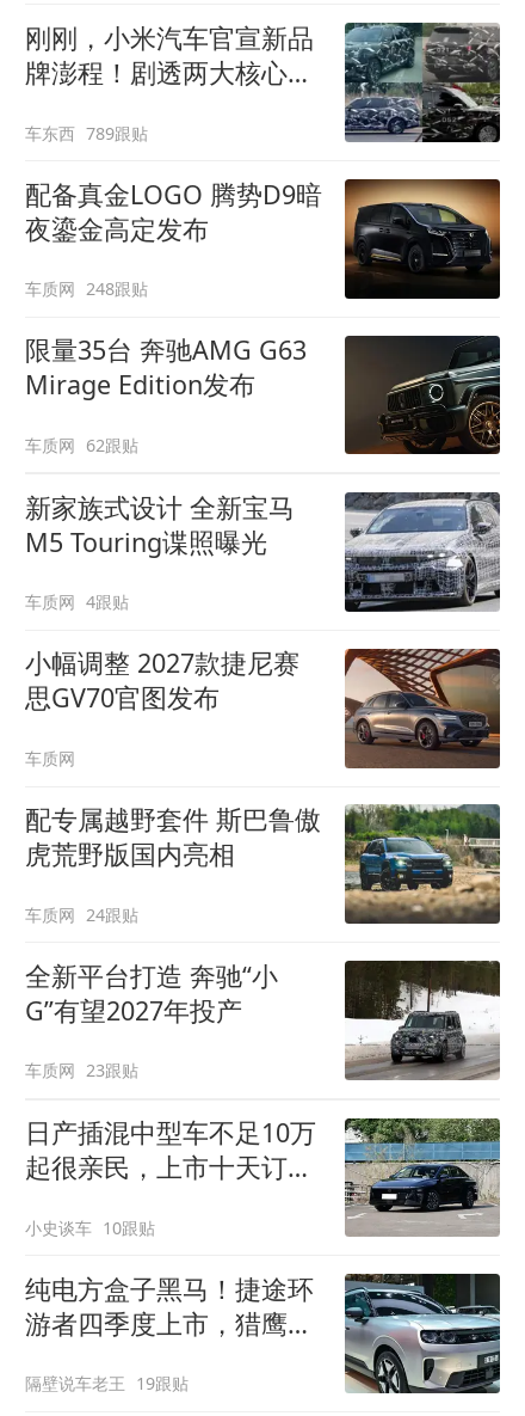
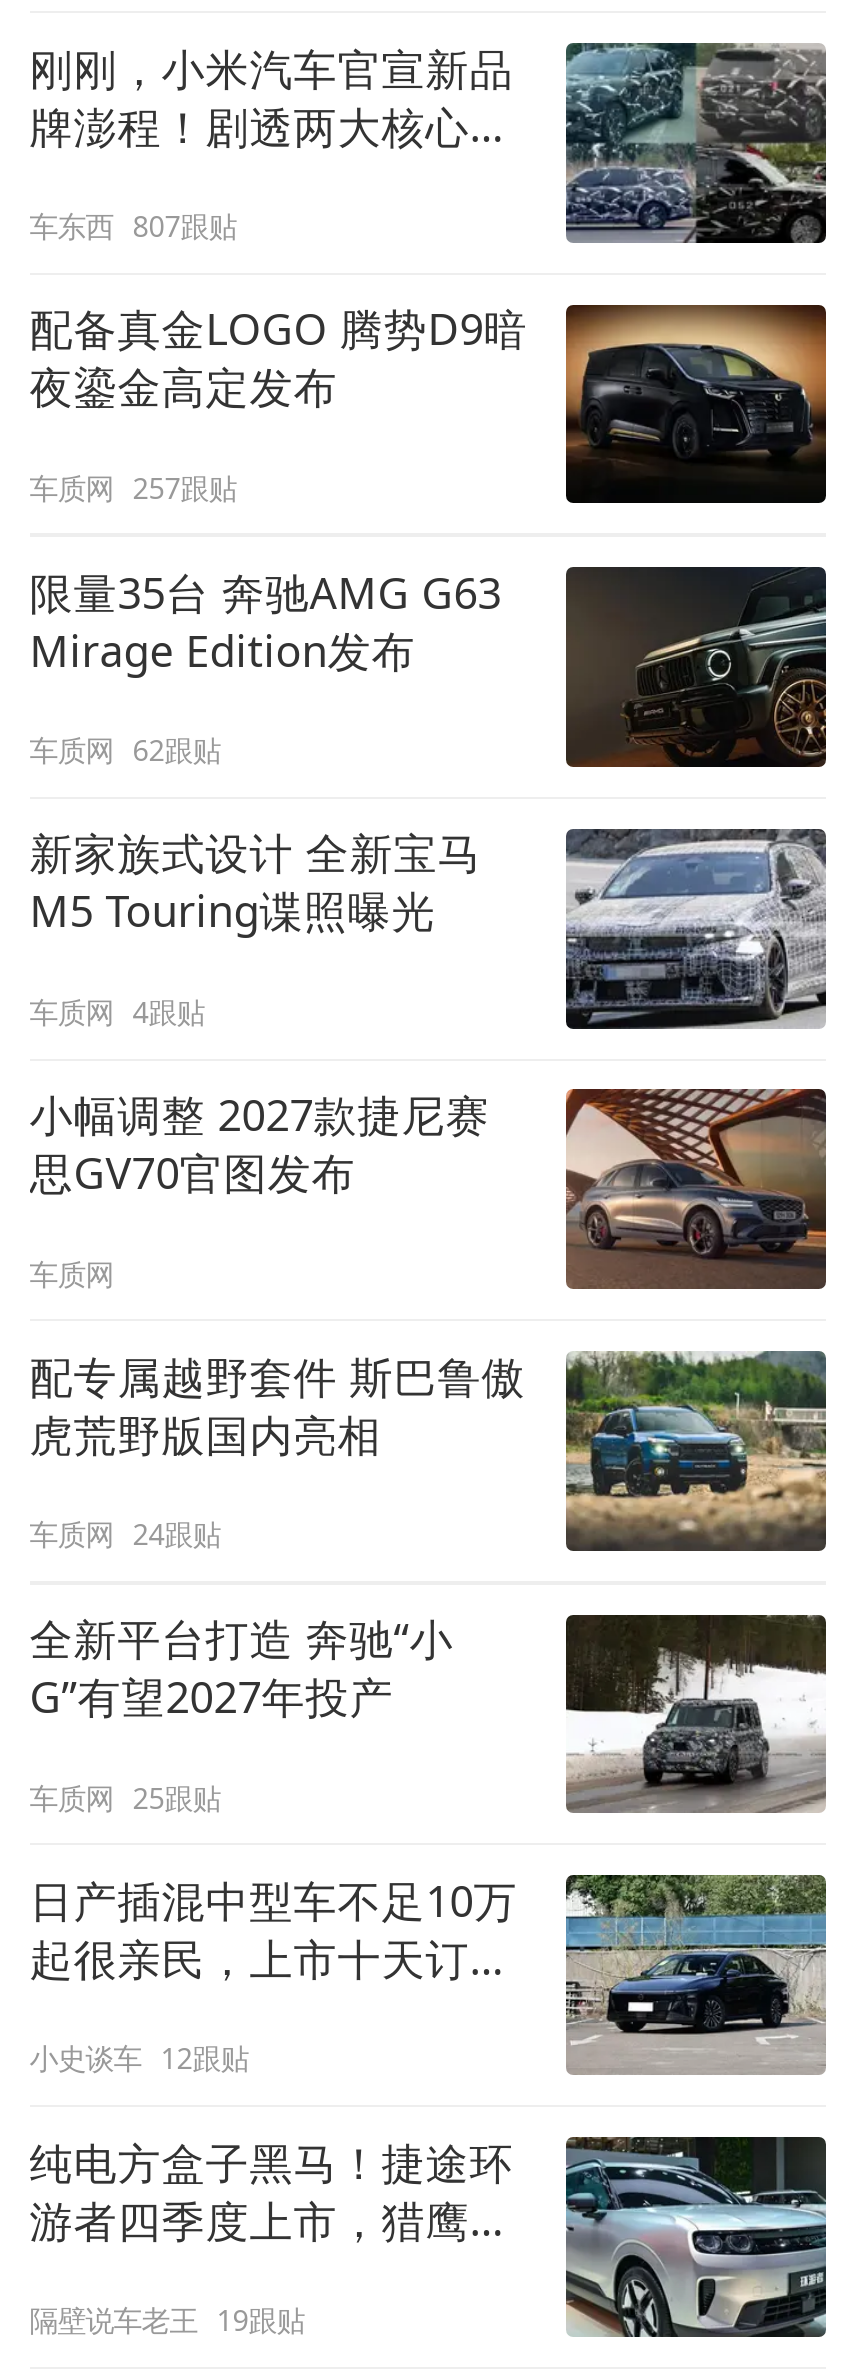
[25,121,148,144] 车东西 789跟贴 -> [29,207,237,245] 车东西 807跟贴
[25,277,148,300] 车质网 248跟贴 -> [29,468,237,506] 车质网 257跟贴
[25,1059,139,1082] 车质网 23跟贴 -> [29,1778,221,1816] 车质网 25跟贴
[25,1216,155,1239] 小史谈车 10跟贴 -> [29,2040,249,2078] 小史谈车 12跟贴

